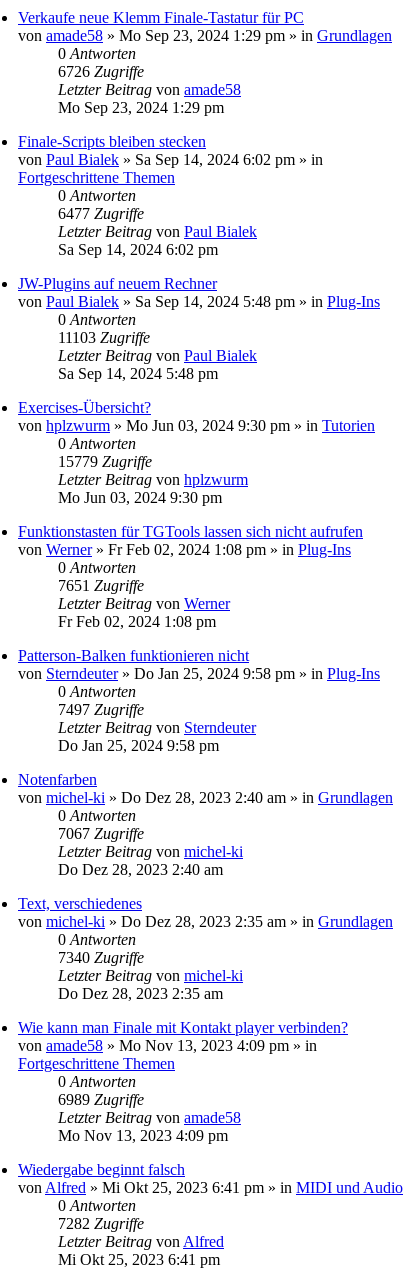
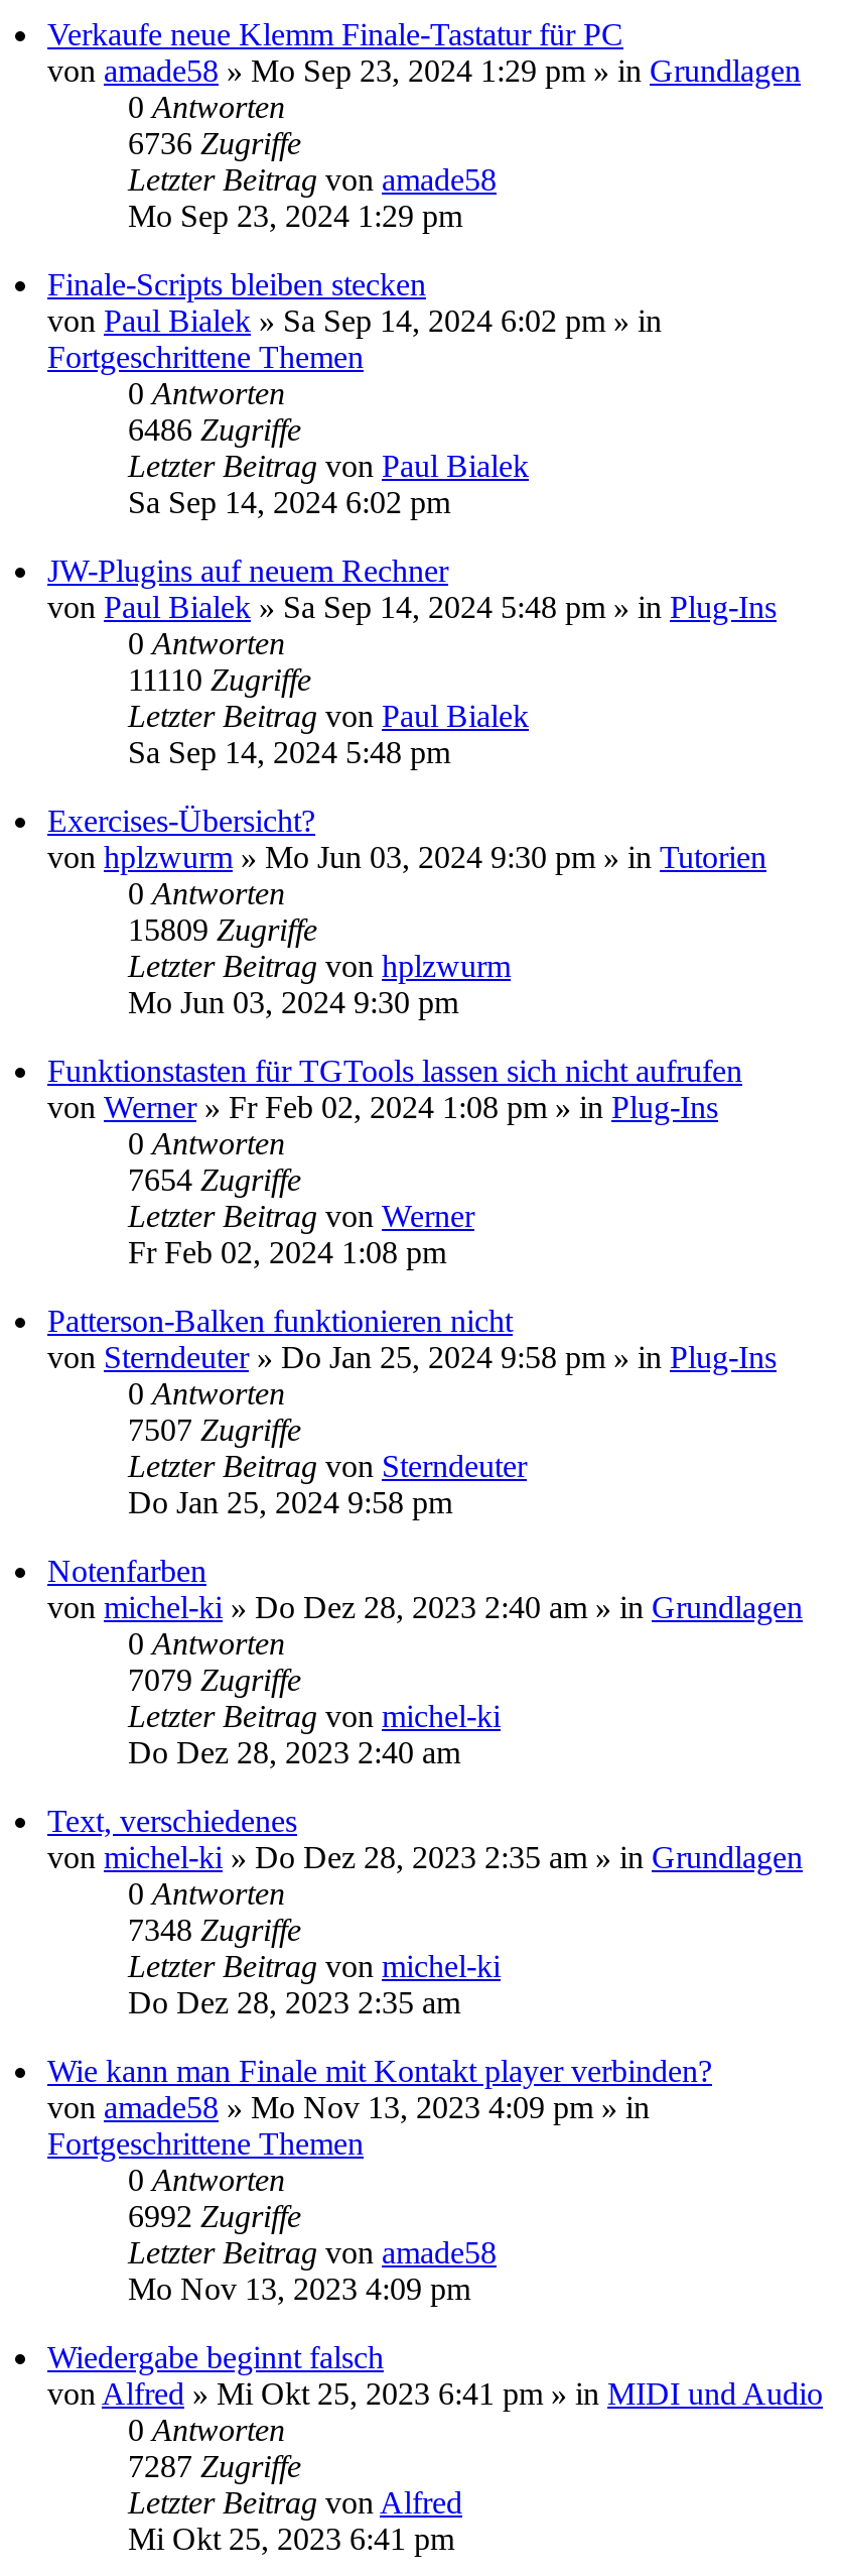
[58,63,144,80] 6726 Zugriffe -> [128,126,301,160] 6736 Zugriffe
[58,205,144,222] 6477 Zugriffe -> [128,412,301,446] 6486 Zugriffe
[58,329,150,346] 11103 Zugriffe -> [128,662,311,696] 11110 Zugriffe
[58,453,152,470] 15779 Zugriffe -> [128,912,317,947] 15809 Zugriffe
[58,577,144,594] 7651 Zugriffe -> [128,1162,301,1197] 7654 Zugriffe
[58,701,144,718] 7497 Zugriffe -> [128,1412,301,1447] 7507 Zugriffe
[58,825,144,842] 7067 Zugriffe -> [128,1662,301,1697] 7079 Zugriffe
[58,949,144,966] 7340 Zugriffe -> [128,1912,301,1947] 7348 Zugriffe
[58,1091,144,1108] 6989 Zugriffe -> [128,2199,301,2233] 6992 Zugriffe
[58,1215,144,1232] 7282 Zugriffe -> [128,2449,301,2483] 7287 Zugriffe

